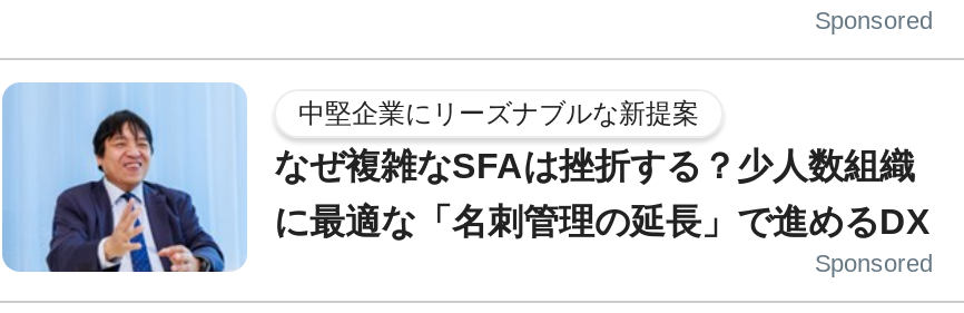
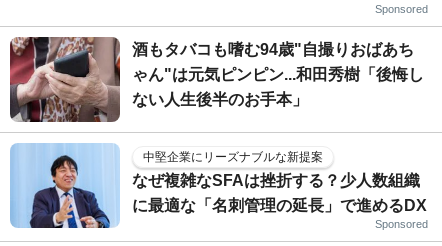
none -> [9,36,424,123] [image] | 酒もタバコも嗜む94歳"自撮りおばあち | ゃん"は元気ピンピン...和田秀樹「後悔し | ない人生後半のお手本」

